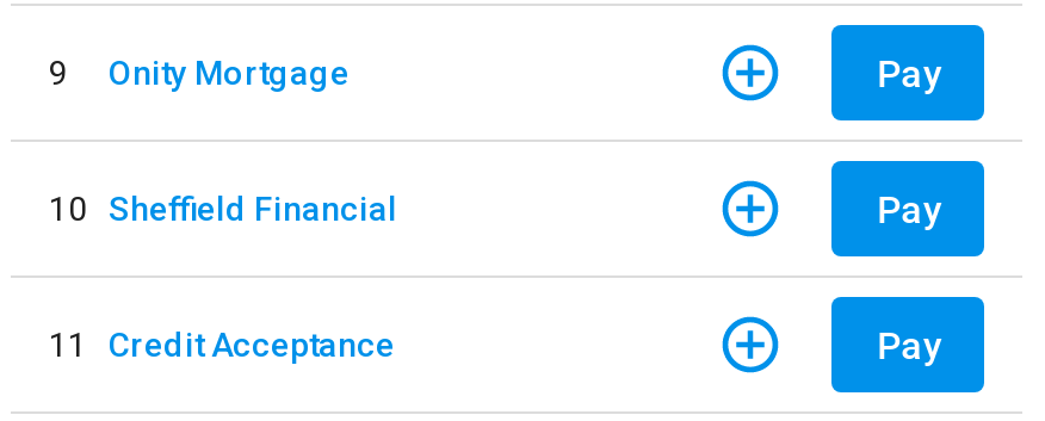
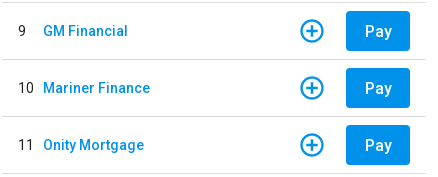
[109,52,350,91] Onity Mortgage -> [43,22,128,38] GM Financial
[49,188,397,227] 10 Sheffield Financial -> [18,79,150,95] 10 Mariner Finance
[49,324,395,363] 11 Credit Acceptance -> [18,136,144,152] 11 Onity Mortgage

